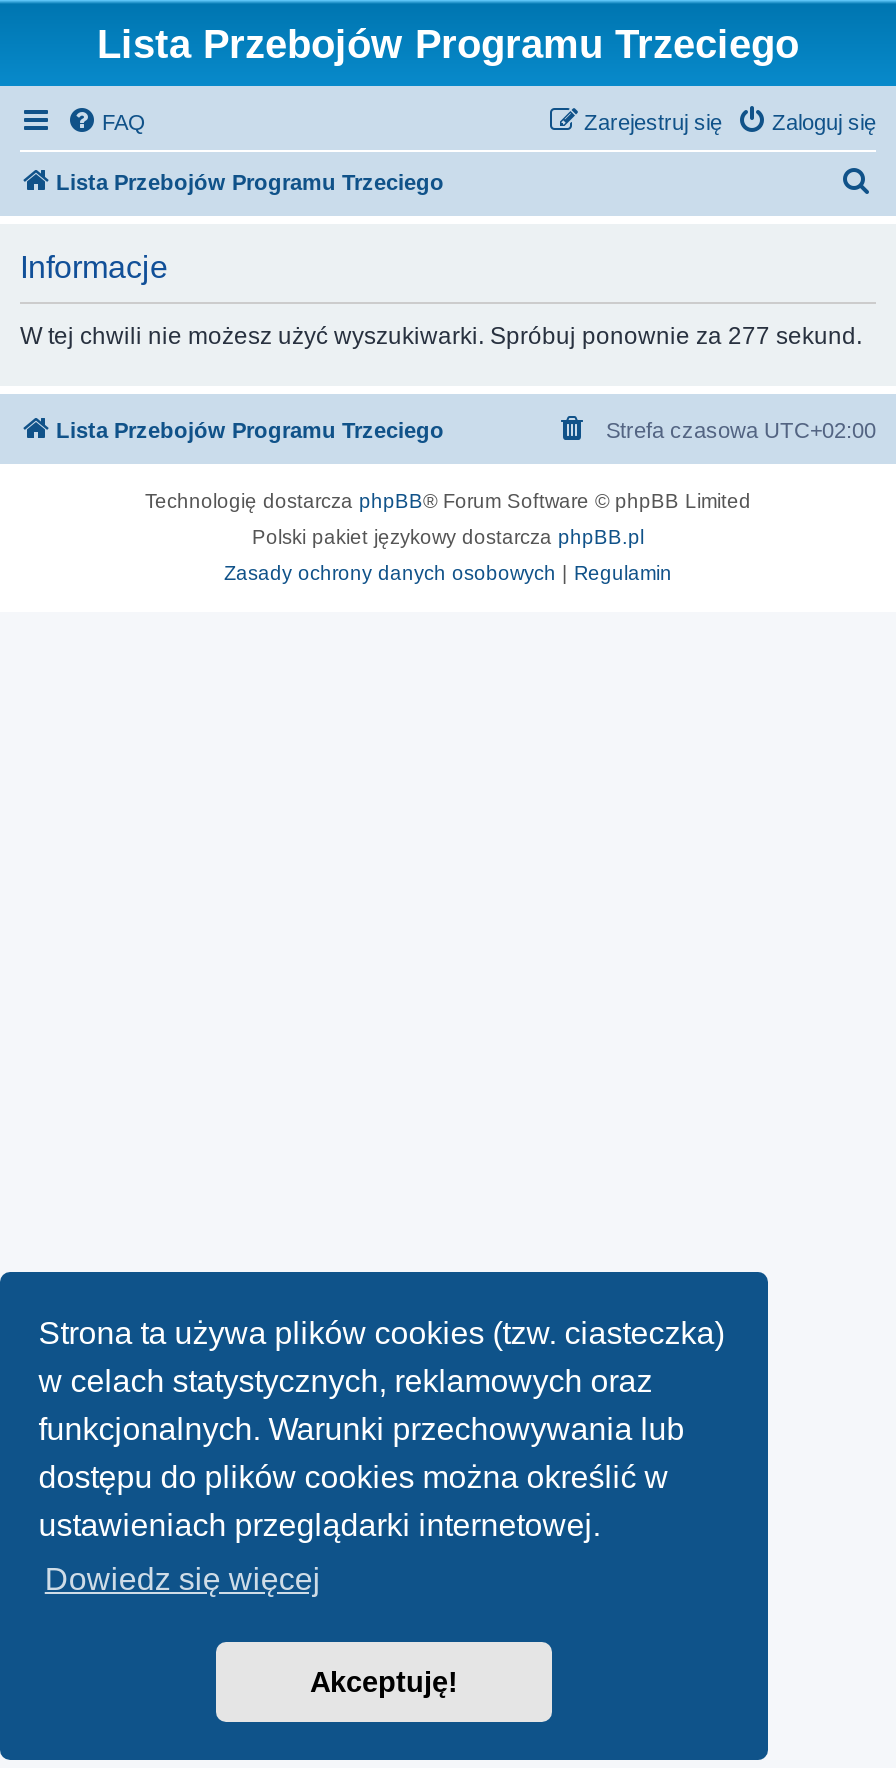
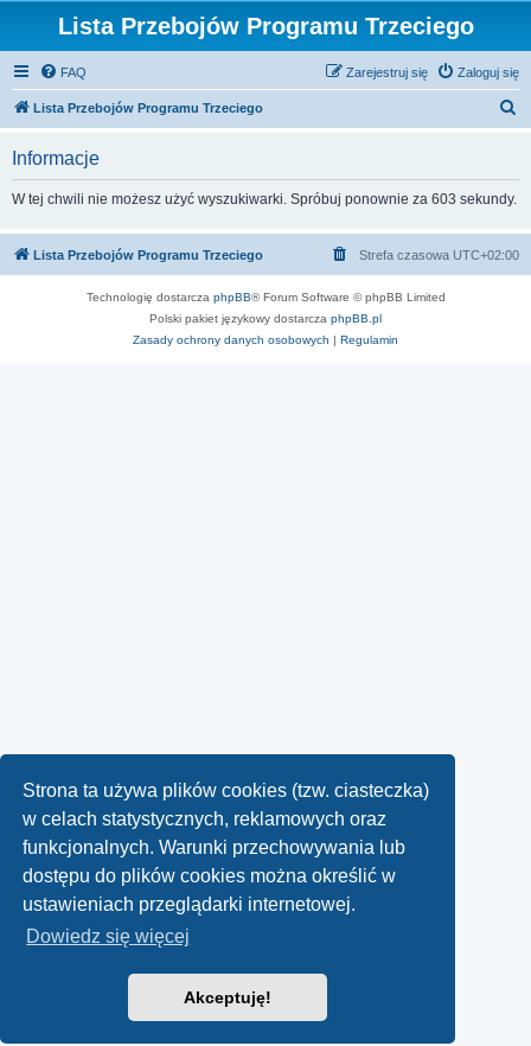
[20,322,862,350] W tej chwili nie możesz użyć wyszukiwarki. Spróbuj ponownie za 277 sekund. -> [12,191,517,208] W tej chwili nie możesz użyć wyszukiwarki. Spróbuj ponownie za 603 sekundy.

